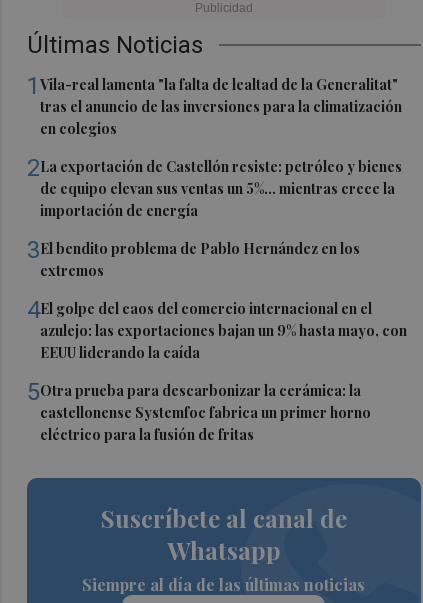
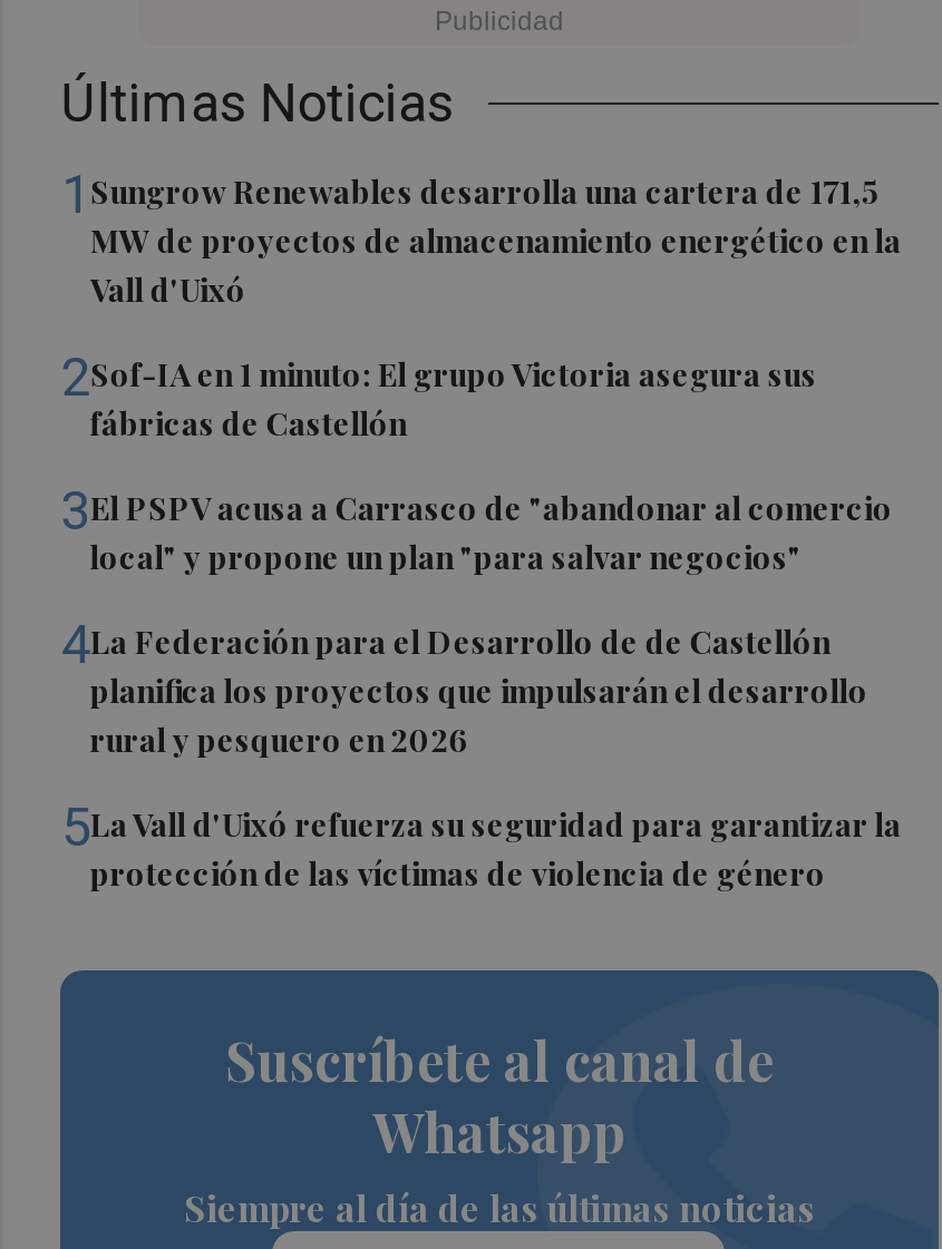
[27,72,402,138] 1 Vila-real lamenta "la falta de lealtad de la Generalitat" | tras el anuncio de las inversiones para la climatización | en colegios -> [61,164,902,311] 1 Sungrow Renewables desarrolla una cartera de 171,5 | MW de proyectos de almacenamiento energético en la | Vall d'Uixó
[27,154,402,220] 2La exportación de Castellón resiste: petróleo y bienes | de equipo elevan sus ventas un 5%... mientras crece la | importación de energía -> [61,346,817,444] 2Sof-IA en 1 minuto: El grupo Victoria asegura sus | fábricas de Castellón
[27,236,360,280] 3El bendito problema de Pablo Hernández en los | extremos -> [61,480,893,578] 3El PSPV acusa a Carrasco de "abandonar al comercio | local" y propone un plan "para salvar negocios"
[27,296,407,362] 4El golpe del caos del comercio internacional en el | azulejo: las exportaciones bajan un 9% hasta mayo, con | EEUU liderando la caída -> [61,614,868,761] 4La Federación para el Desarrollo de de Castellón | planifica los proyectos que impulsarán el desarrollo | rural y pesquero en 2026
[27,378,371,444] 5Otra prueba para descarbonizar la cerámica: la | castellonense Systemfoc fabrica un primer horno | eléctrico para la fusión de fritas -> [61,796,902,894] 5La Vall d'Uixó refuerza su seguridad para garantizar la | protección de las víctimas de violencia de género

